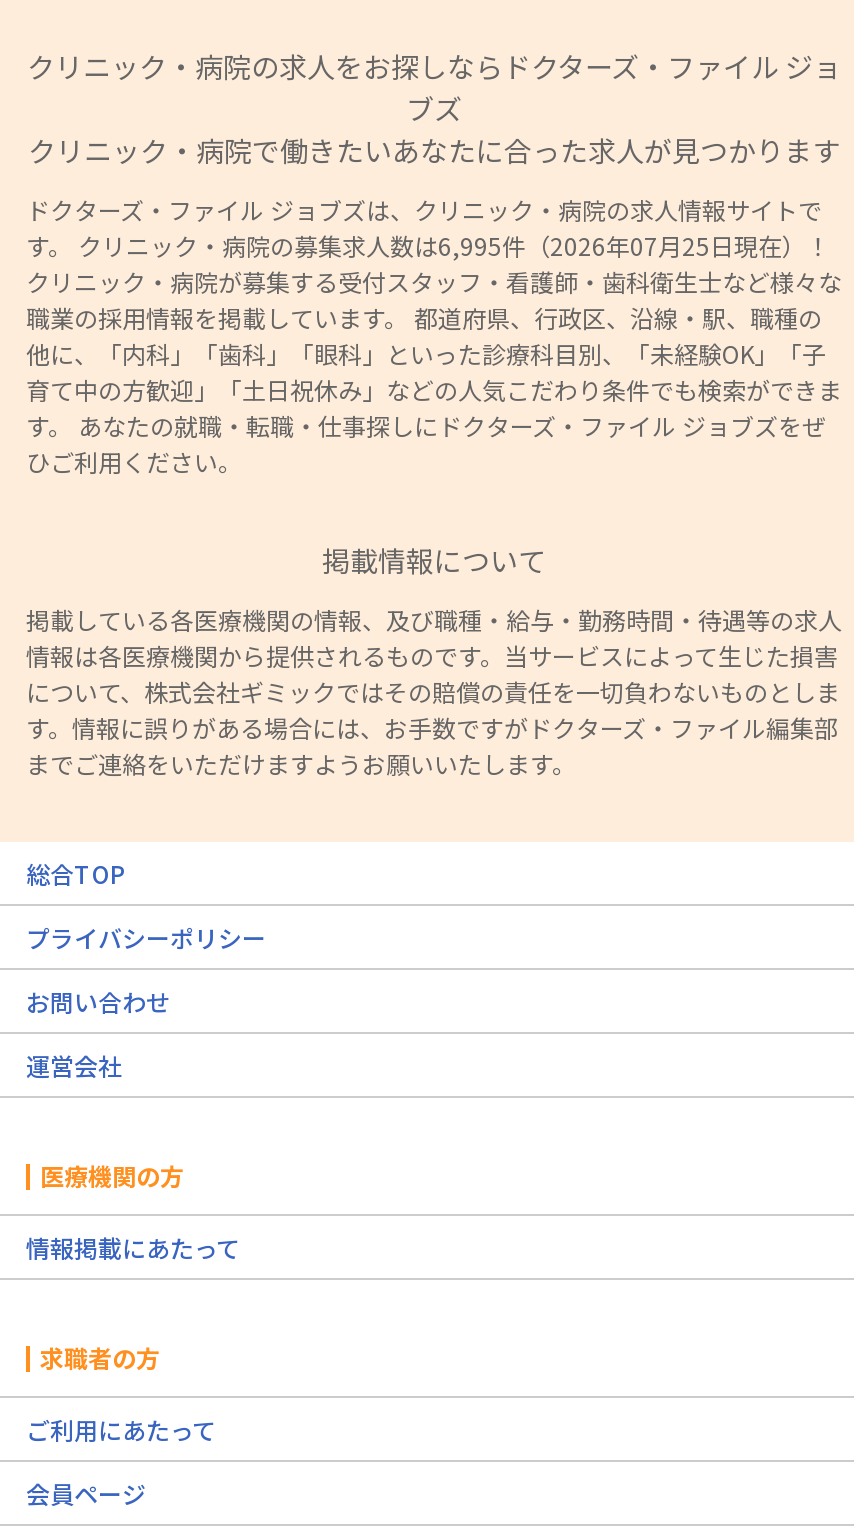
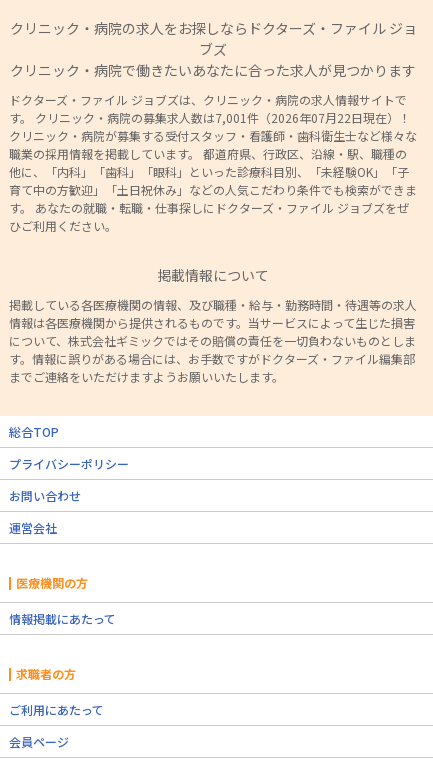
[26,229,830,263] す。 クリニック・病院の募集求人数は6,995件（2026年07月25日現在）！ -> [9,109,411,126] す。 クリニック・病院の募集求人数は7,001件（2026年07月22日現在）！

